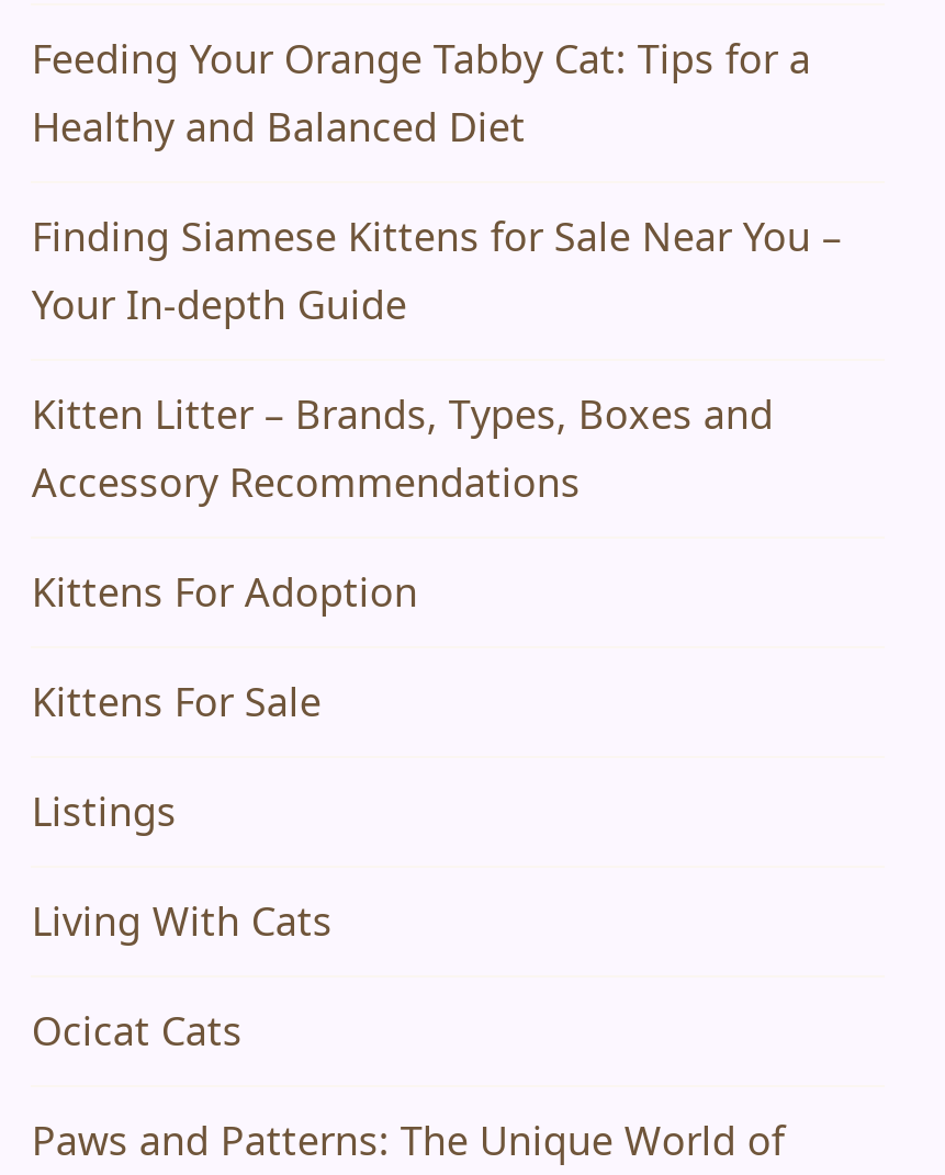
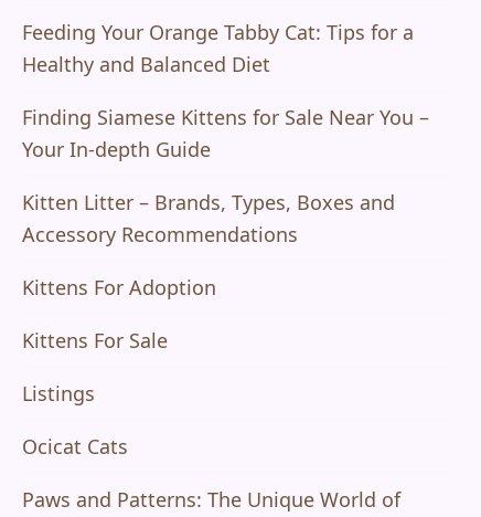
[32,895,332,947] Living With Cats -> none

